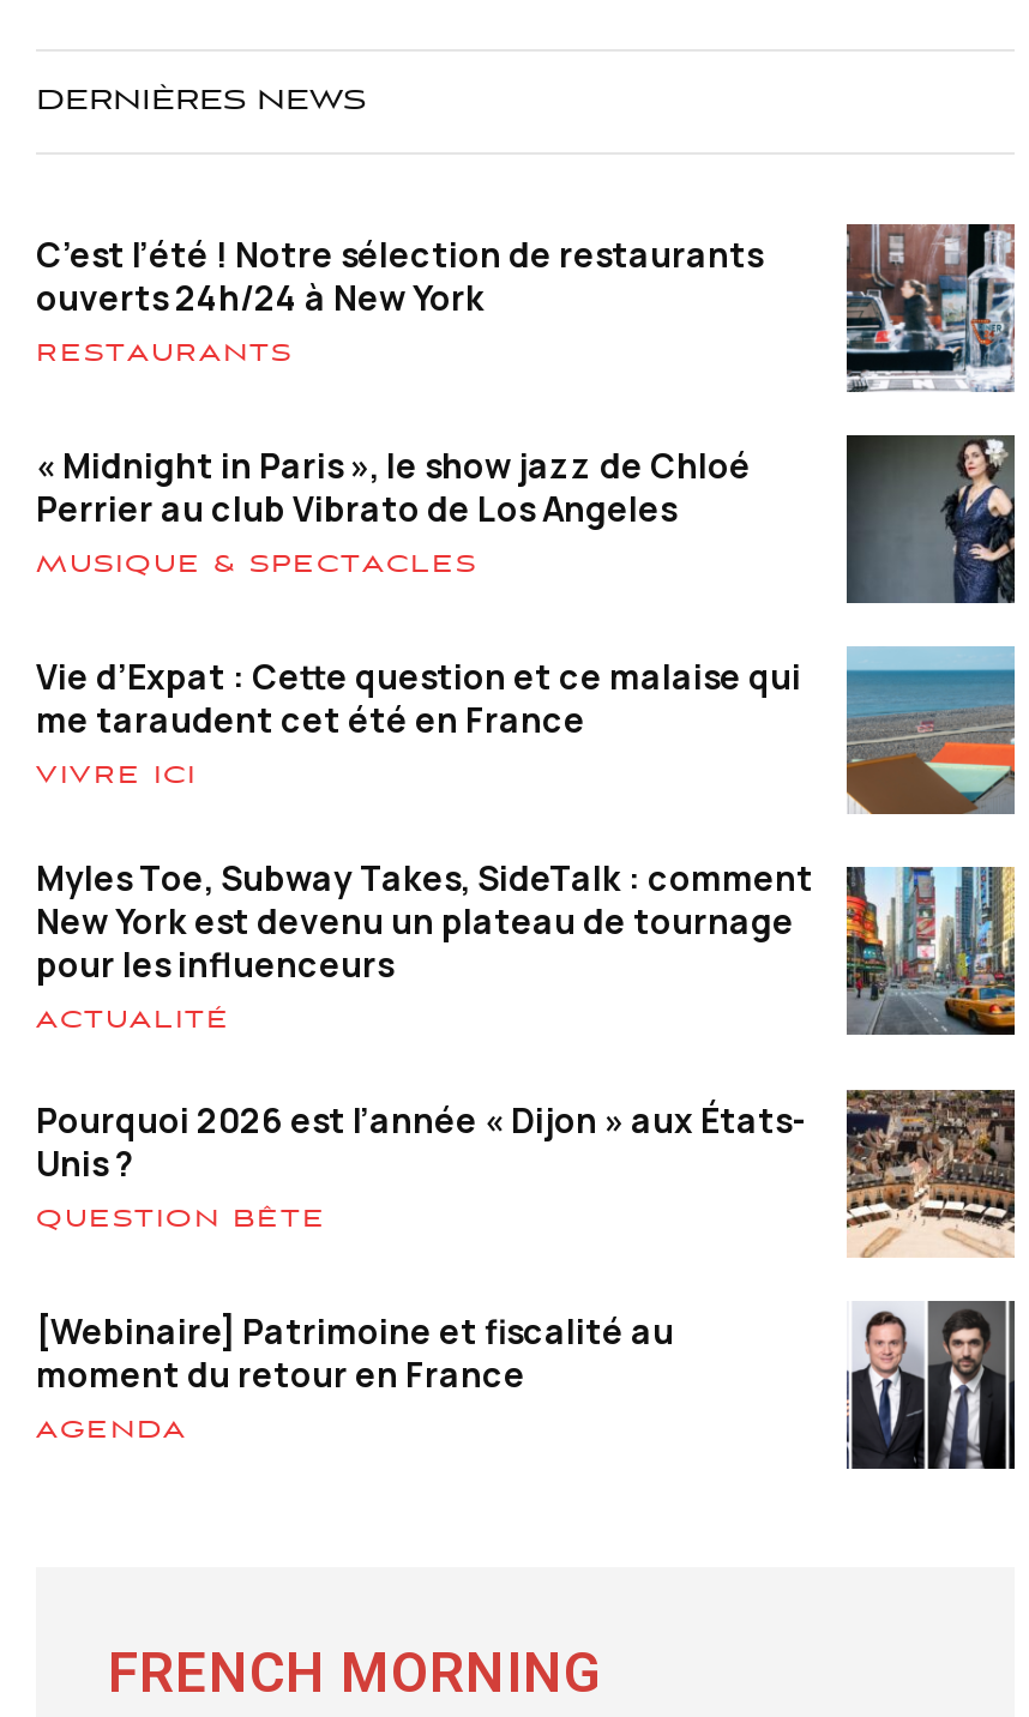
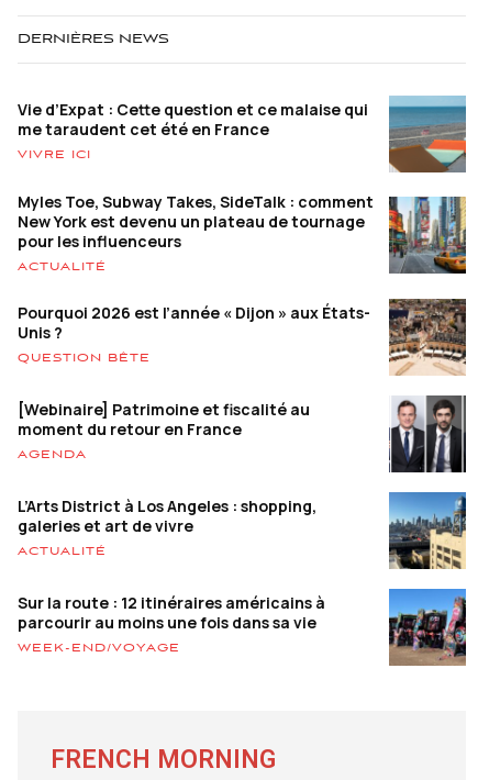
[36,222,1017,580] [image] | C’est l’été ! Notre sélection de restaurants | ouverts 24h/24 à New York | RESTAURANTS | « Midnight in Paris », le show jazz de Chloé | Perrier au club Vibrato de Los Angeles | MUSIQUE & SPECTACLES -> none
[844,433,1017,606] [image] -> none
moved [36,654,1019,1445] -> [18,99,468,462]: [image] | Vie d’Expat : Cette question et ce malaise qui | me taraudent cet été en France | ... | moment du retour en France | AGENDA
none -> [18,496,325,655] L’Arts District à Los Angeles : shopping, | galeries et art de vivre | ACTUALITÉ | Sur la route : 12 itinéraires américains à | parcourir au moins une fois dans sa vie | WEEK-END/VOYAGE
none -> [388,491,467,570] [image]
none -> [388,588,467,667] [image]

